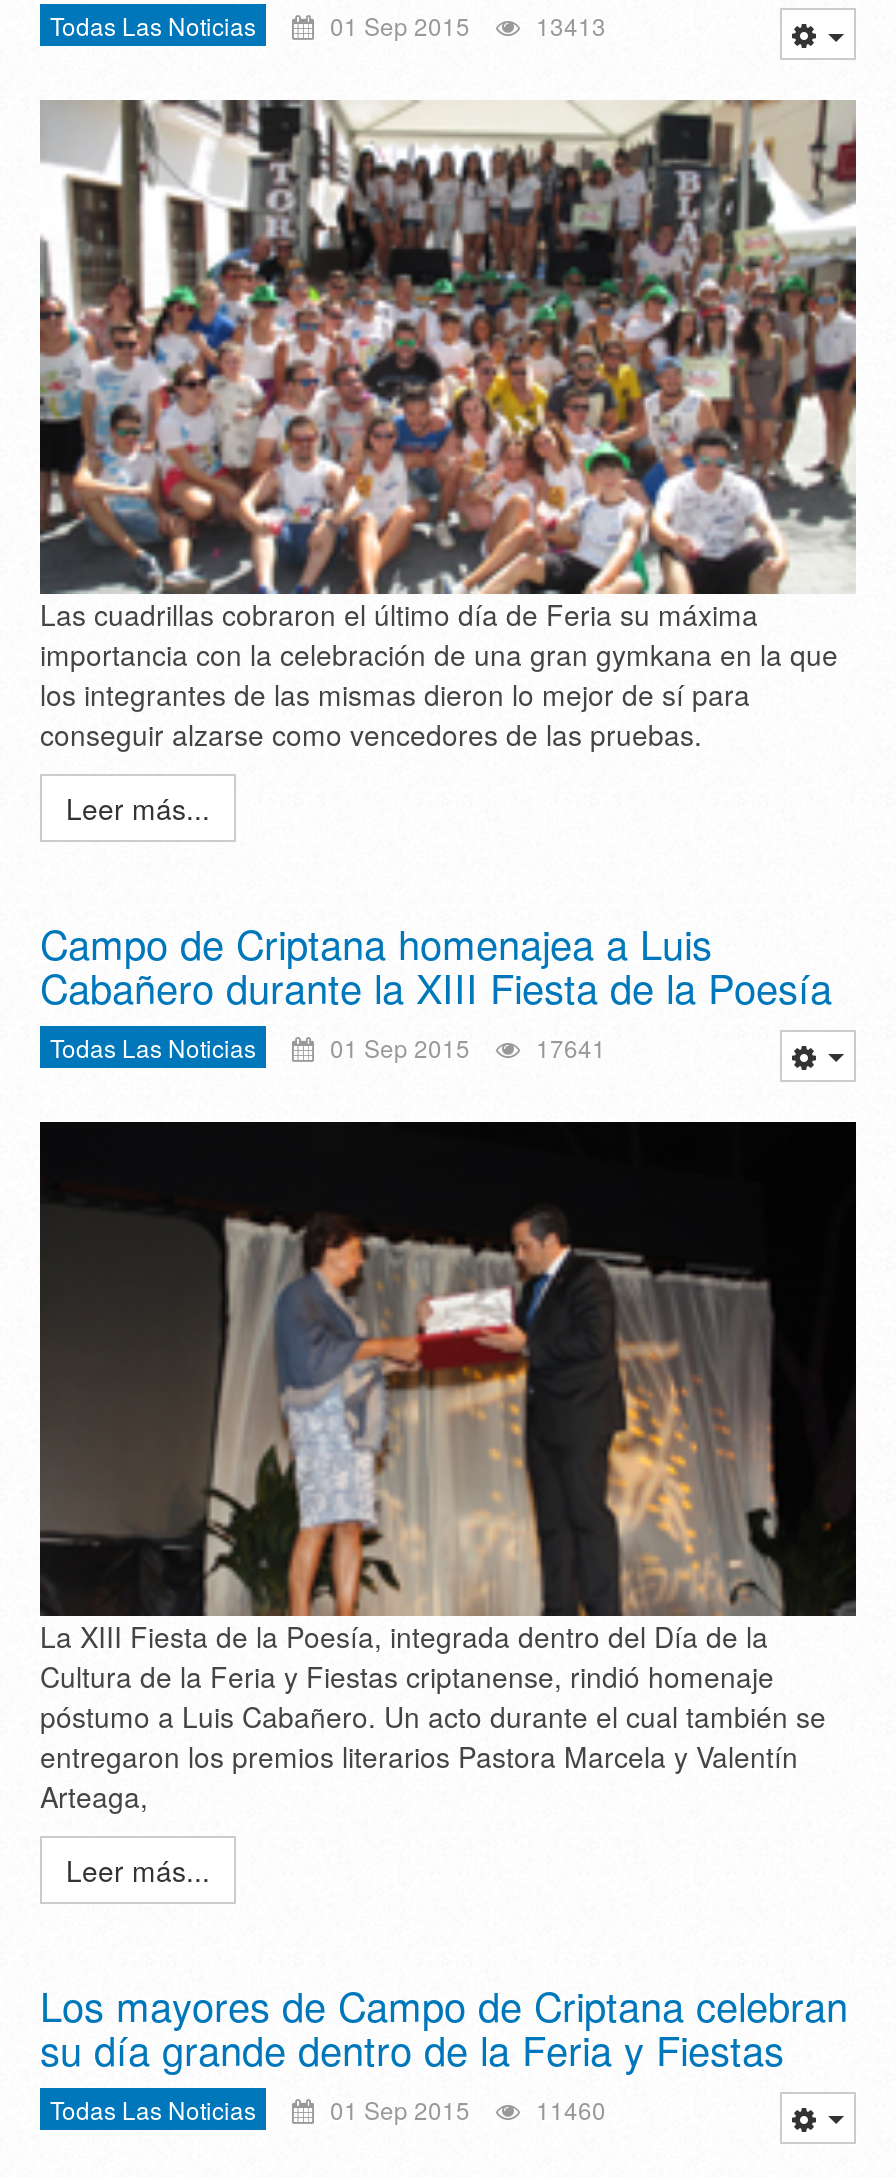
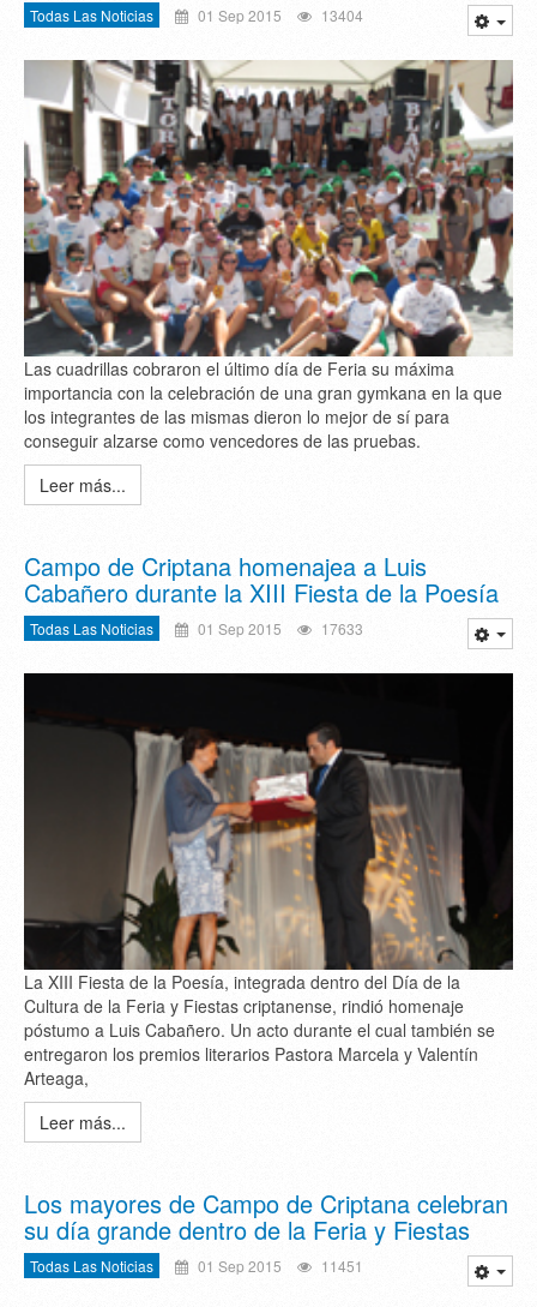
[50,9,606,43] Todas Las Noticias 01 Sep 2015 13413 -> [30,5,363,26] Todas Las Noticias 01 Sep 2015 13404
[50,1030,606,1064] Todas Las Noticias 01 Sep 2015 17641 -> [30,618,363,638] Todas Las Noticias 01 Sep 2015 17633
[50,2091,606,2125] Todas Las Noticias 01 Sep 2015 11460 -> [30,1255,363,1275] Todas Las Noticias 01 Sep 2015 11451

